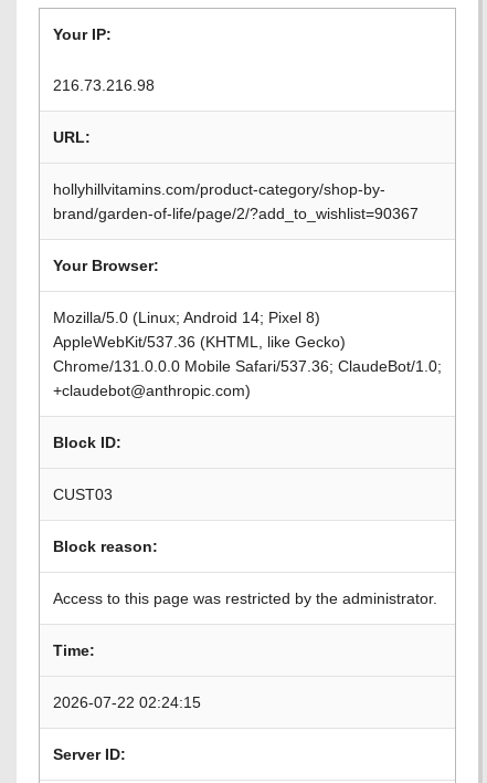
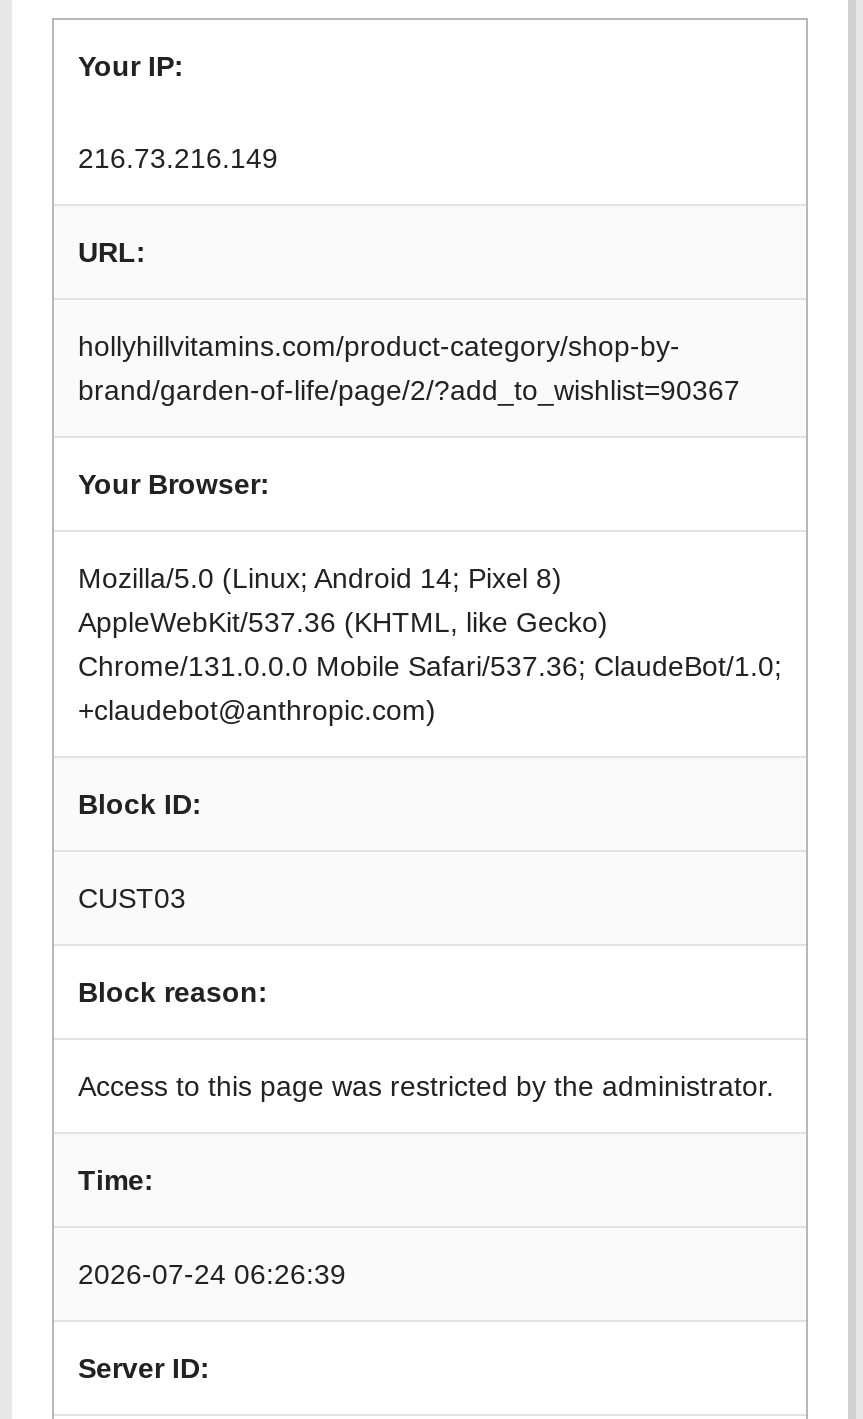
[53,76,155,94] 216.73.216.98 -> [78,142,278,174] 216.73.216.149
[53,693,201,711] 2026-07-22 02:24:15 -> [78,1258,346,1290] 2026-07-24 06:26:39

